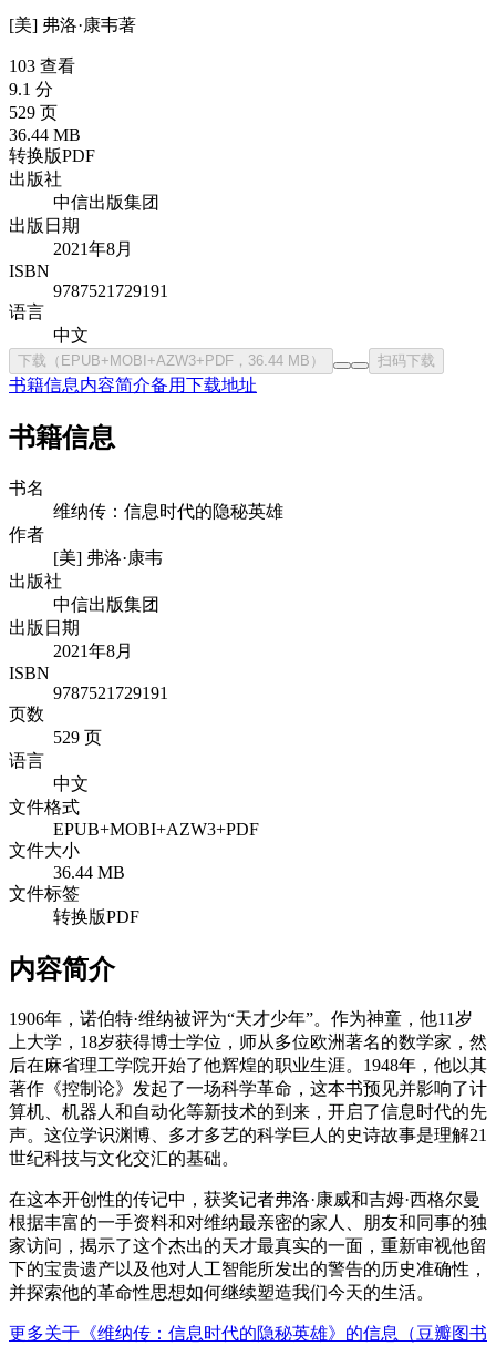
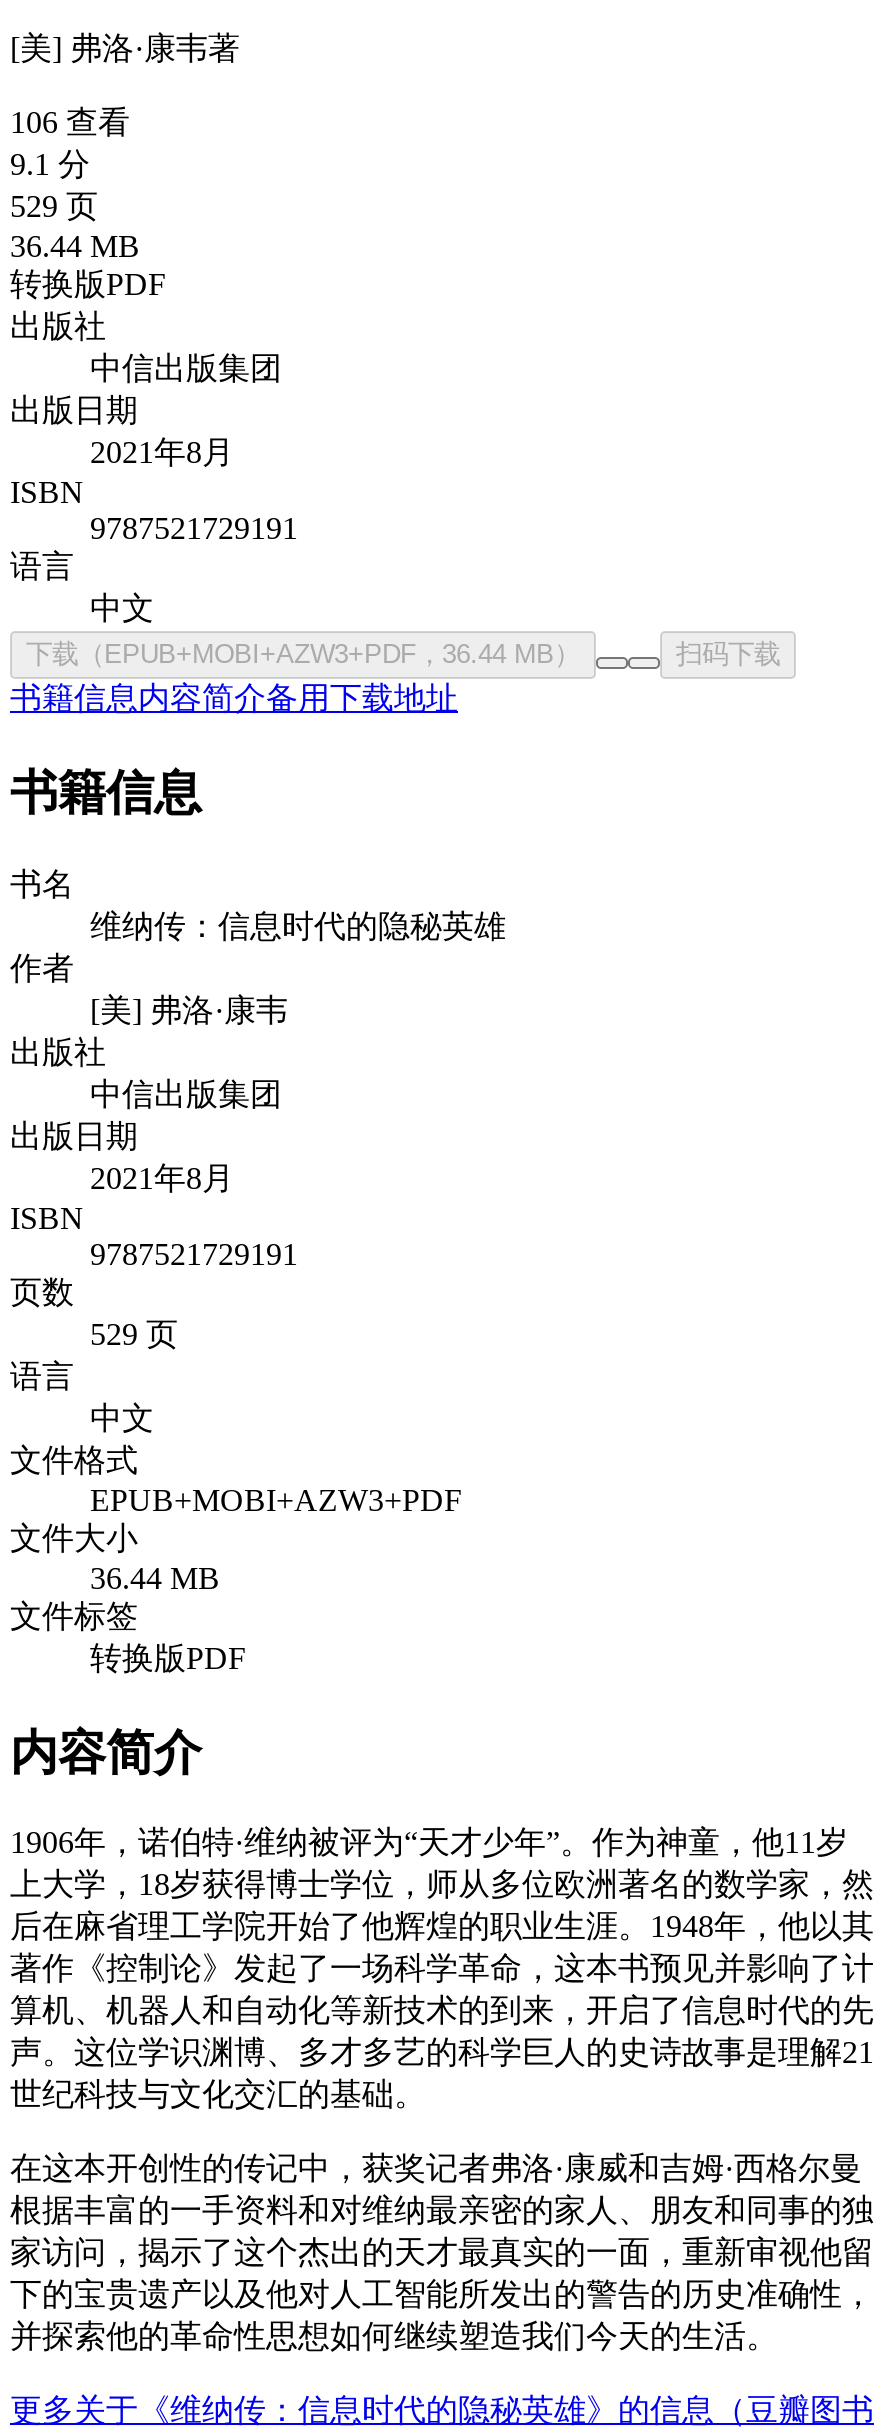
[9,56,75,75] 103 查看 -> [10,105,130,139] 106 查看

